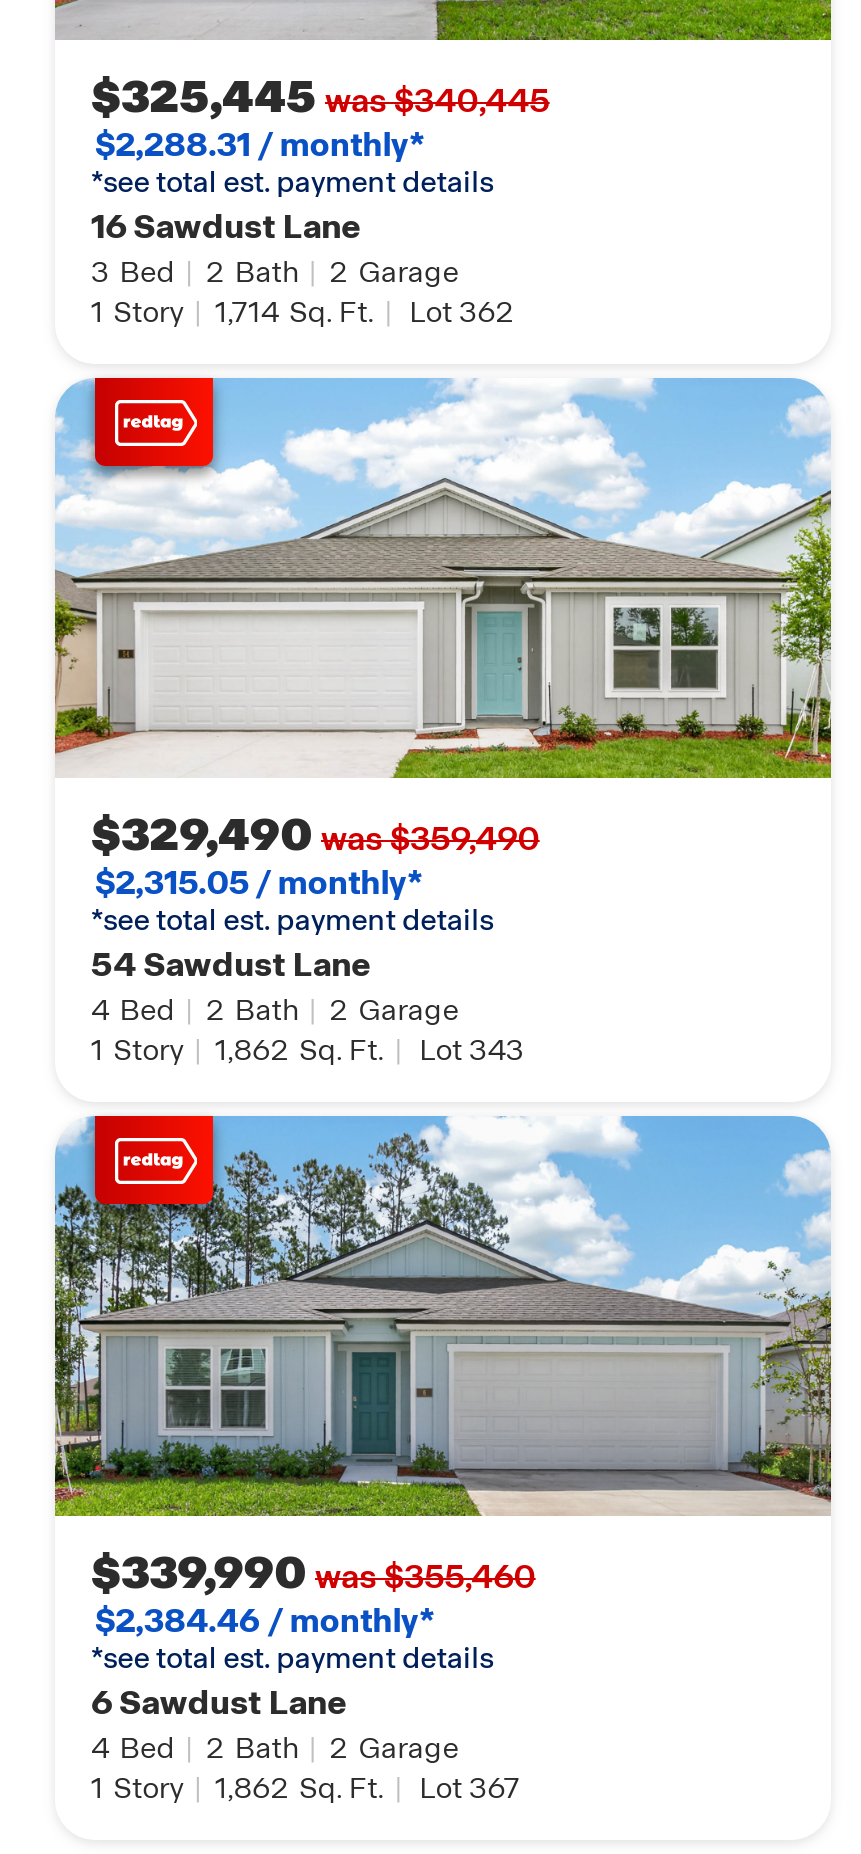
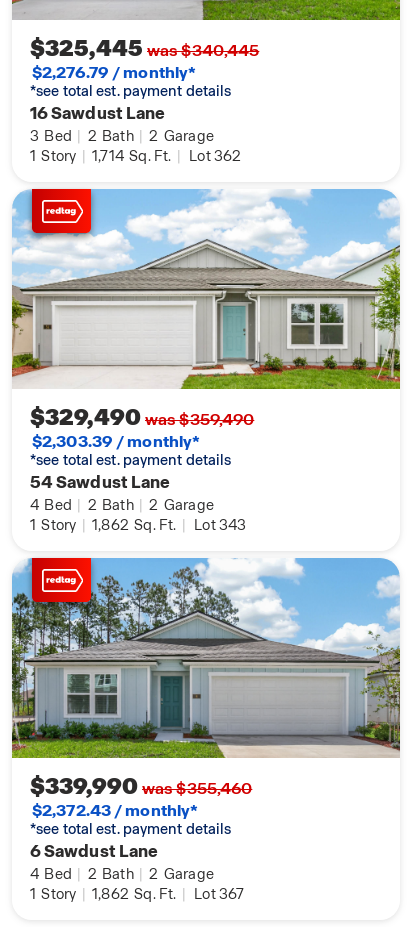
[95,124,425,166] $2,288.31 / monthly* -> [32,62,196,83] $2,276.79 / monthly*
[95,862,423,904] $2,315.05 / monthly* -> [32,431,200,452] $2,303.39 / monthly*
[95,1600,435,1642] $2,384.46 / monthly* -> [32,800,198,821] $2,372.43 / monthly*

